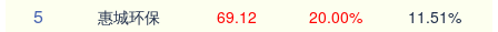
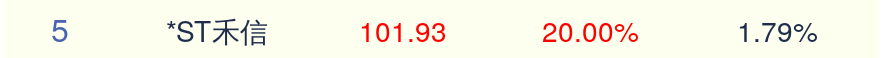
[98,6,256,28] 惠城环保 | 69.12 -> [166,10,447,50] *ST禾信 | 101.93
[407,6,461,28] 11.51% -> [737,10,817,50] 1.79%

